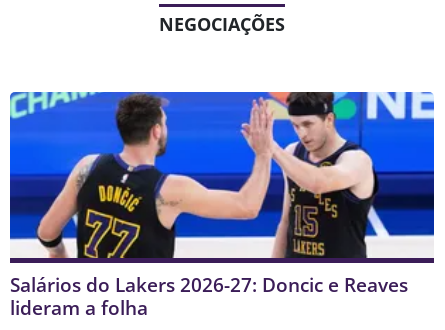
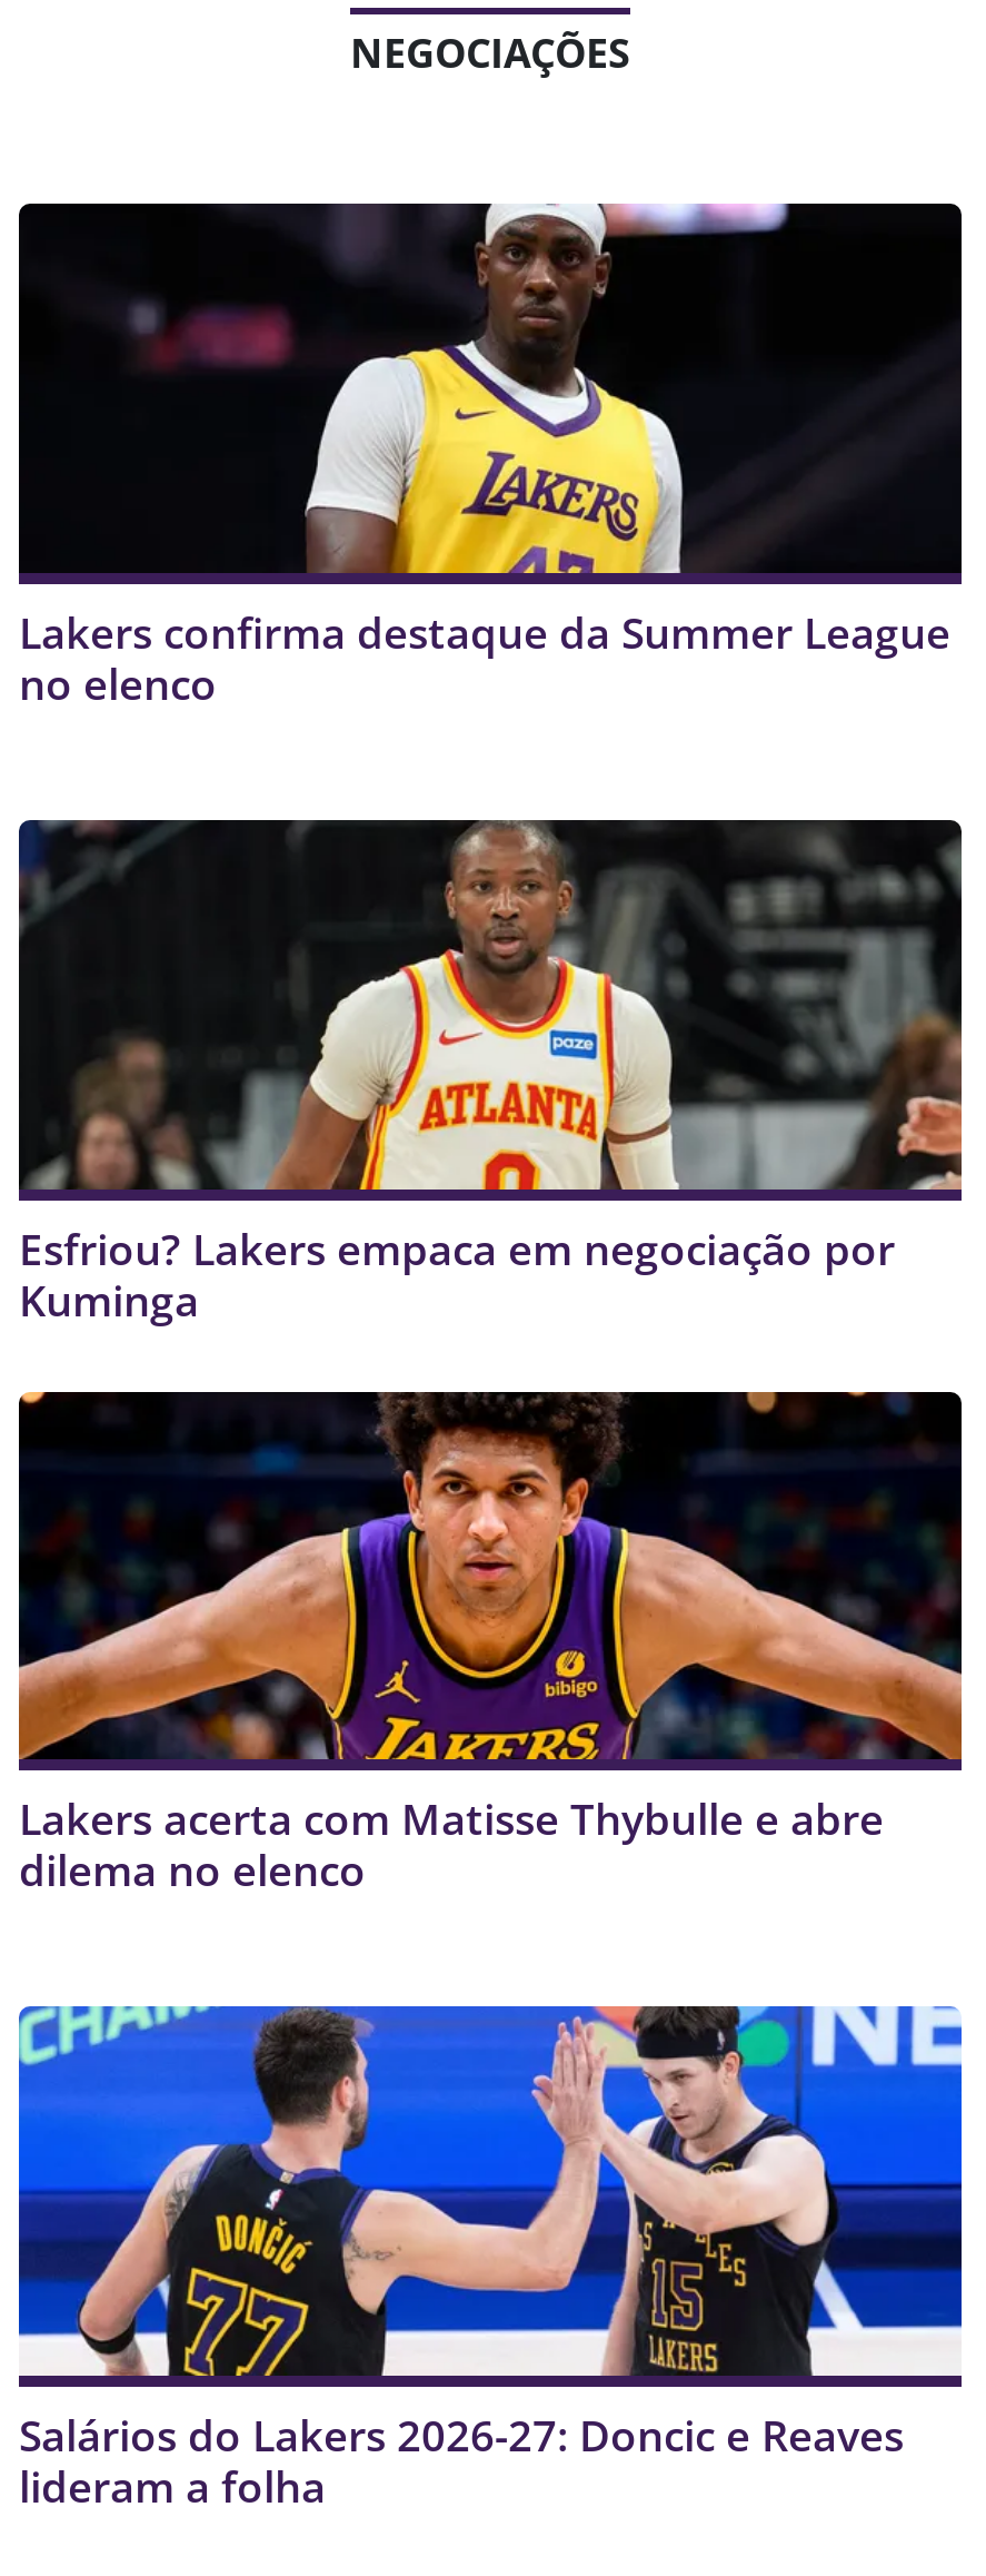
none -> [17,201,964,713] [image] | Lakers confirma destaque da Summer League | no elenco
none -> [17,818,964,1329] [image] | Esfriou? Lakers empaca em negociação por | Kuminga
none -> [17,1390,964,1900] [image] | Lakers acerta com Matisse Thybulle e abre | dilema no elenco

